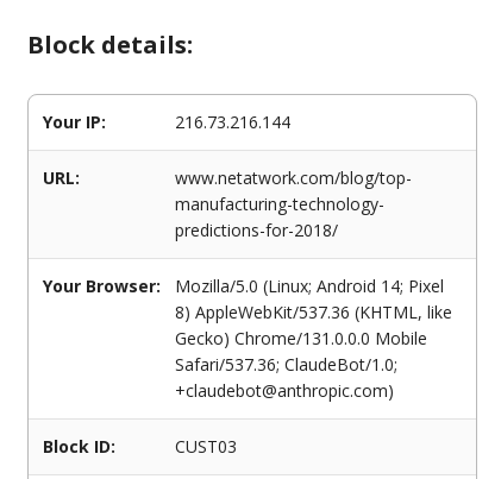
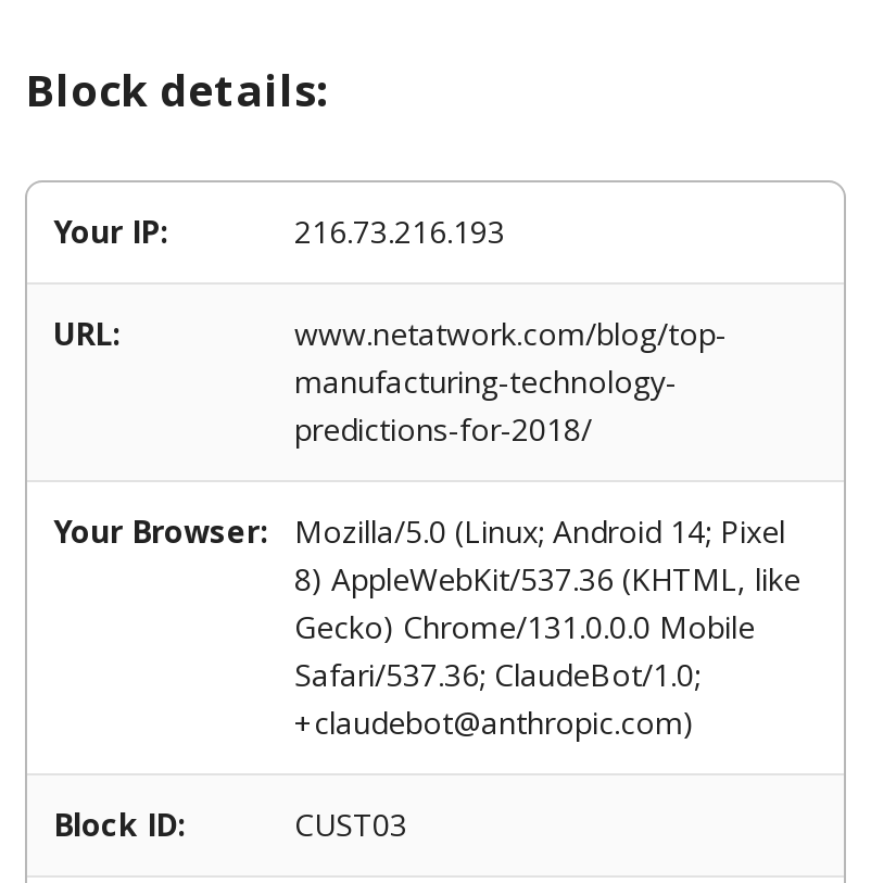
[175,111,290,133] 216.73.216.144 -> [294,211,505,252] 216.73.216.193

